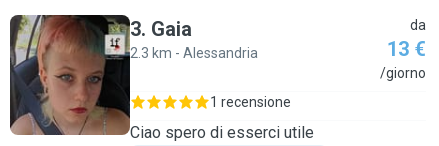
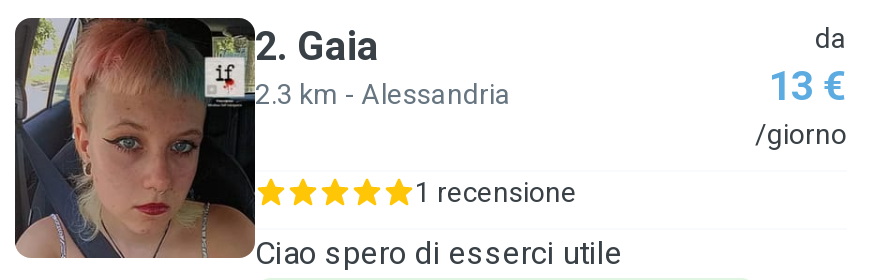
[130,17,192,41] 3. Gaia -> [255,22,379,70] 2. Gaia

